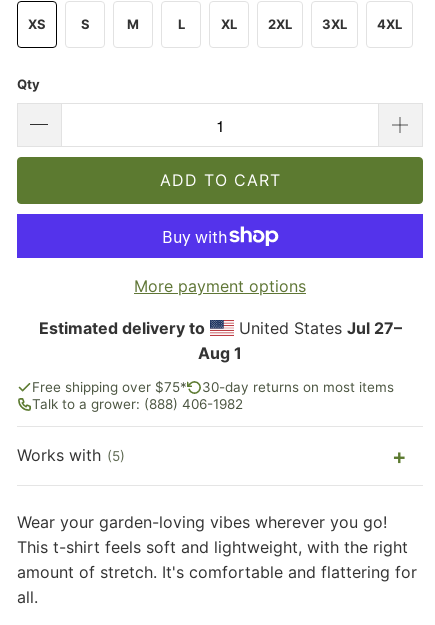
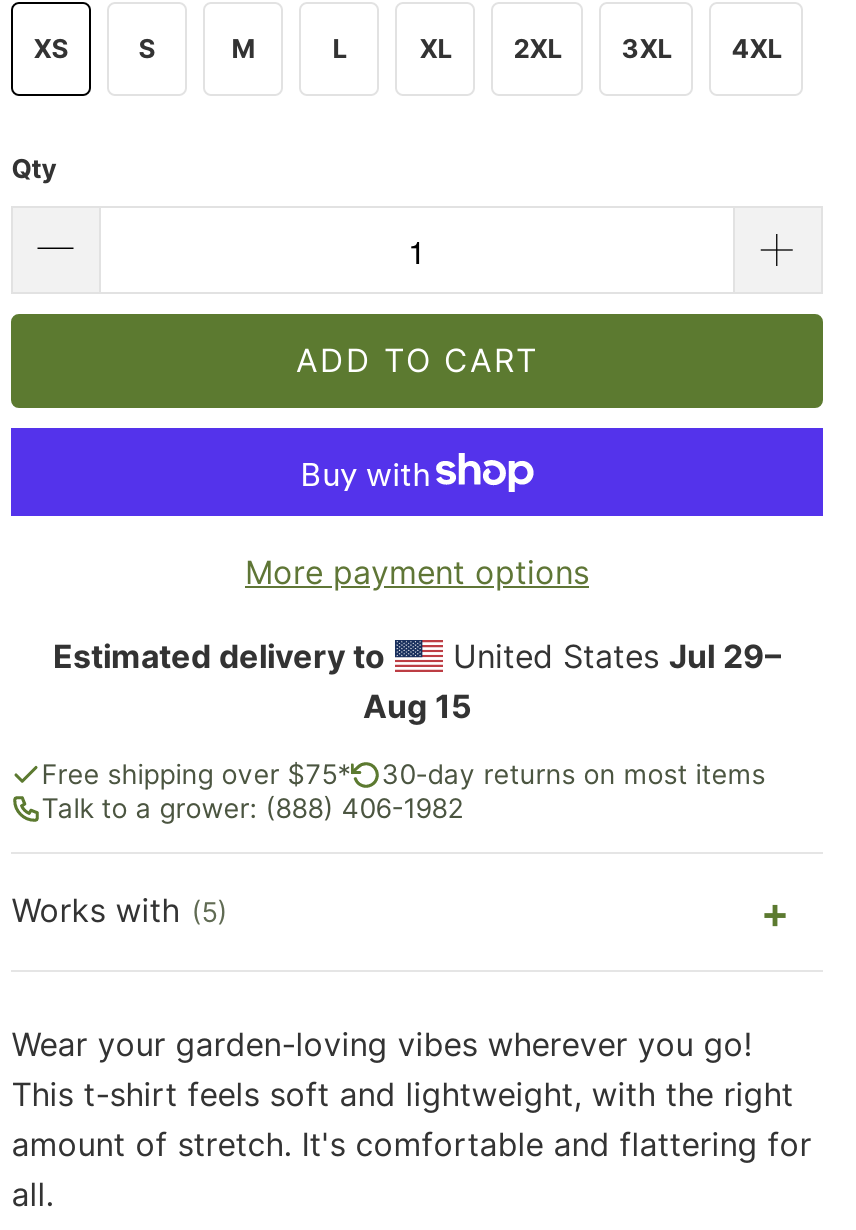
[233,318,401,338] United States Jul 27– -> [443,636,781,676] United States Jul 29–
[198,343,242,363] Aug 1 -> [363,686,471,726] Aug 15

